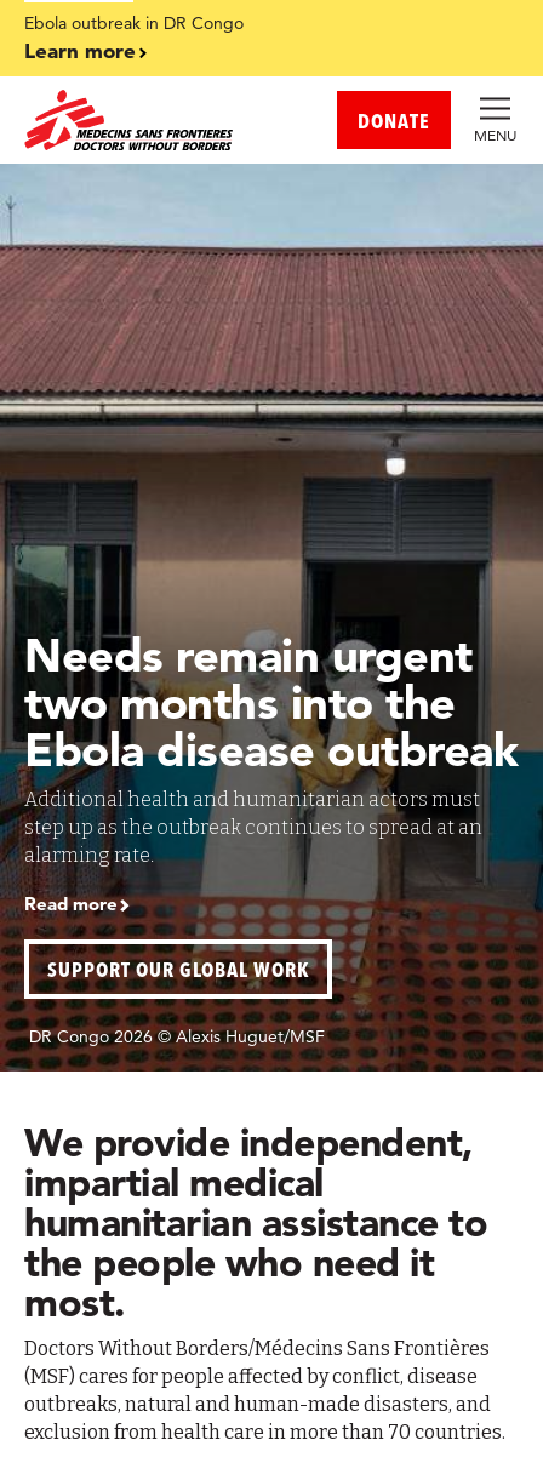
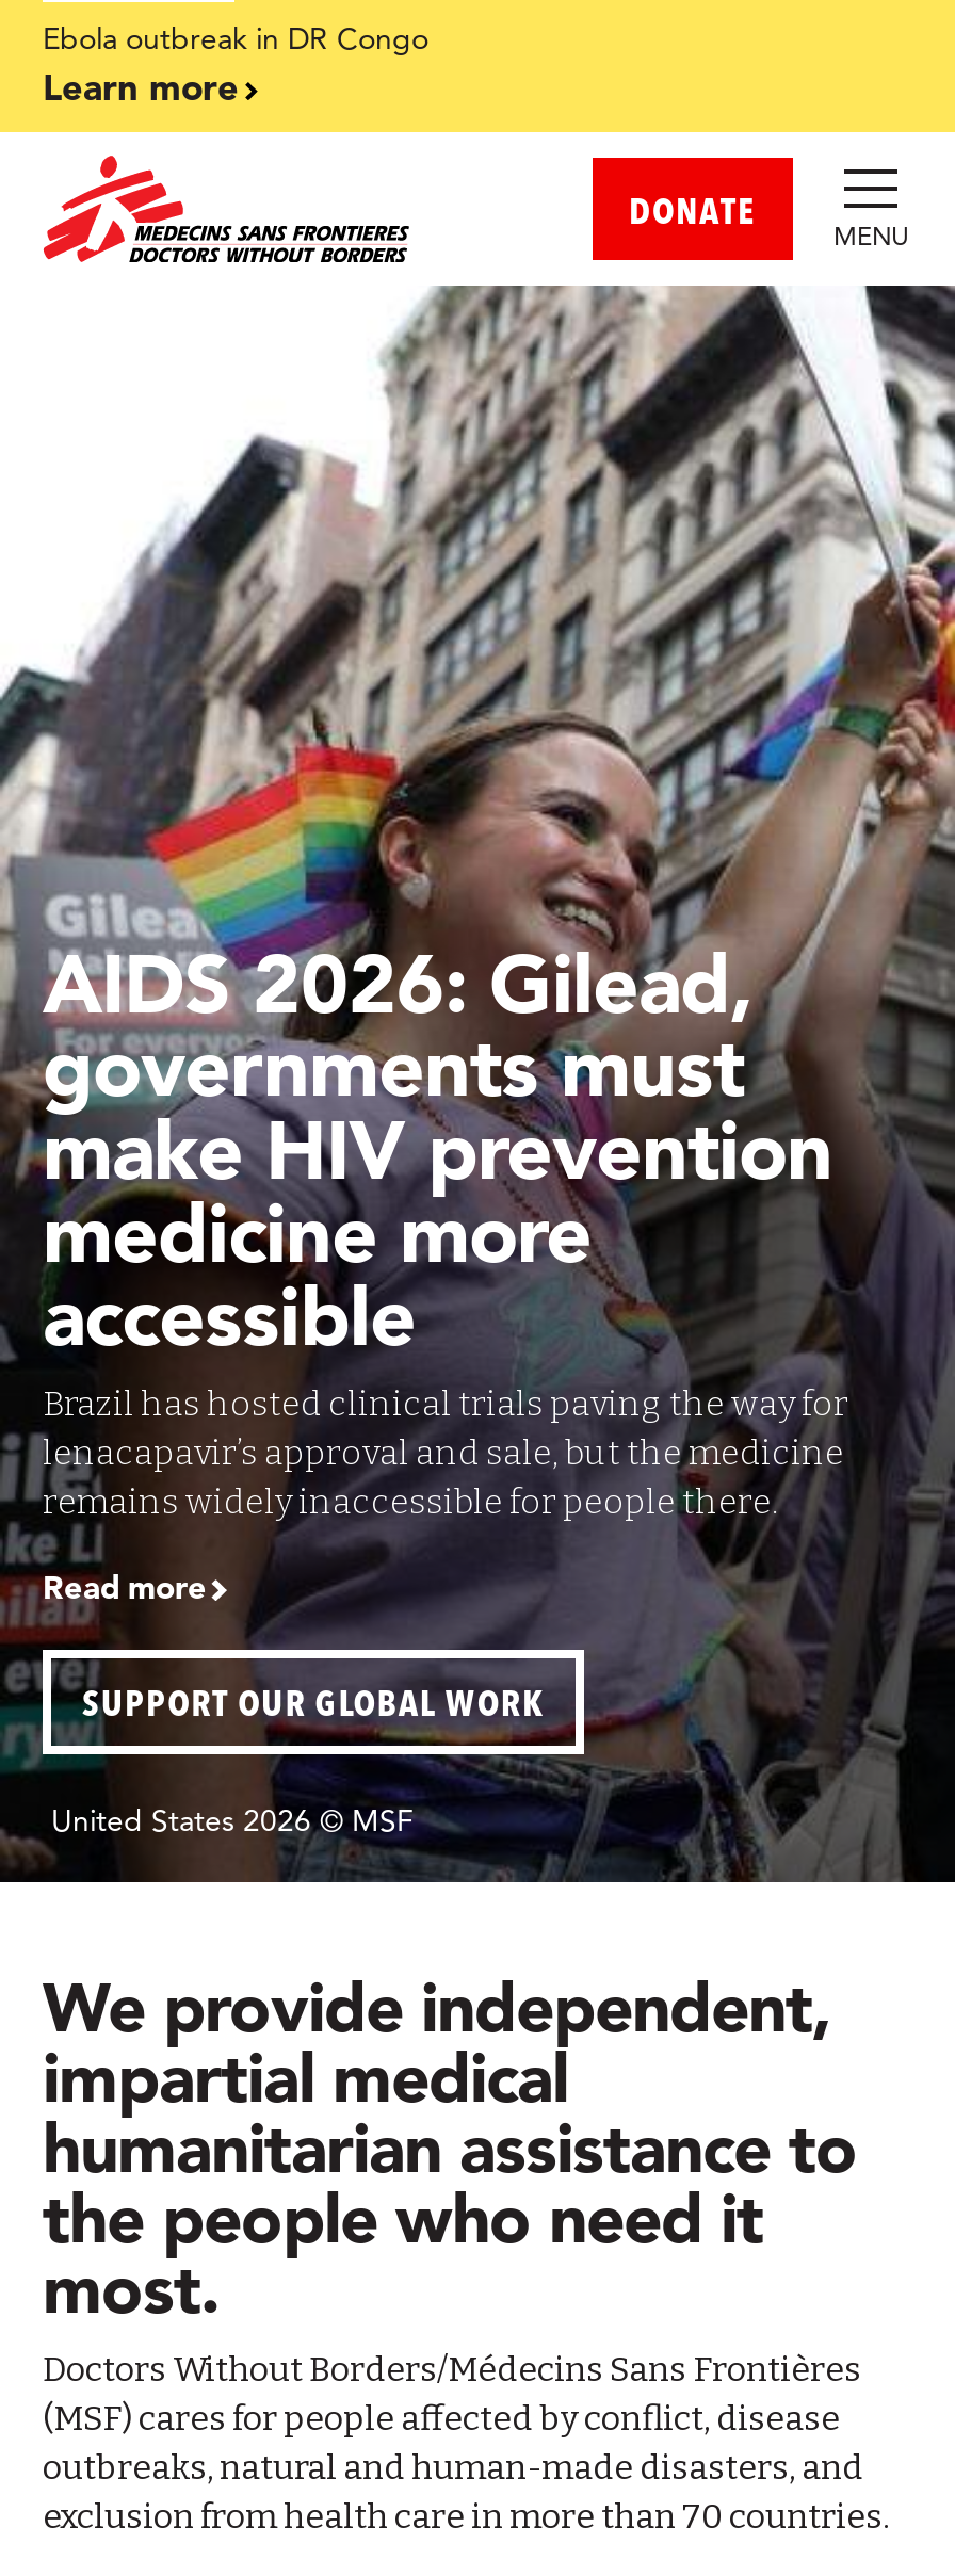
[4,162,539,1072] [image] | DR Congo 2026 © Alexis Huguet/MSF -> [6,283,949,1882] [image] | United States 2026 © MSF
[24,627,518,867] Needs remain urgent | two months into the | Ebola disease outbreak | Additional health and humanitarian actors must | step up as the outbreak continues to spread at an | alarming rate. -> [43,934,848,1522] AIDS 2026: Gilead, | governments must | make HIV prevention | medicine more | accessible | Brazil has hosted clinical trials paving the way for | lenacapavir’s approval and sale, but the medicine | remains widely inaccessible for people there.

